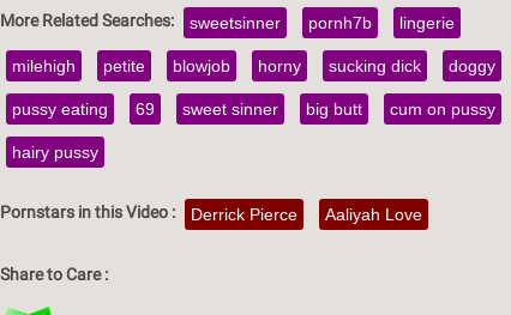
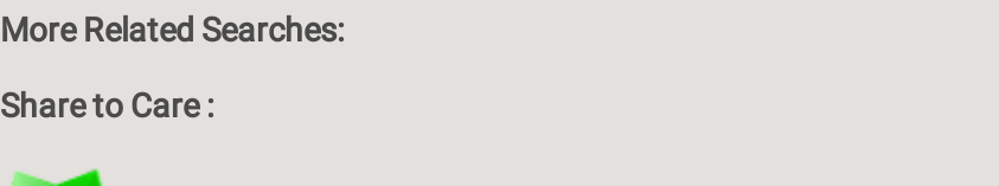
[0,13,495,224] sweetsinner | pornh7b | lingerie | milehigh | petite | blowjob | horny | sucking dick | doggy | pussy eating | 69 | sweet sinner | big butt | cum on pussy | hairy pussy | Pornstars in this Video : | Derrick Pierce | Aaliyah Love -> none

